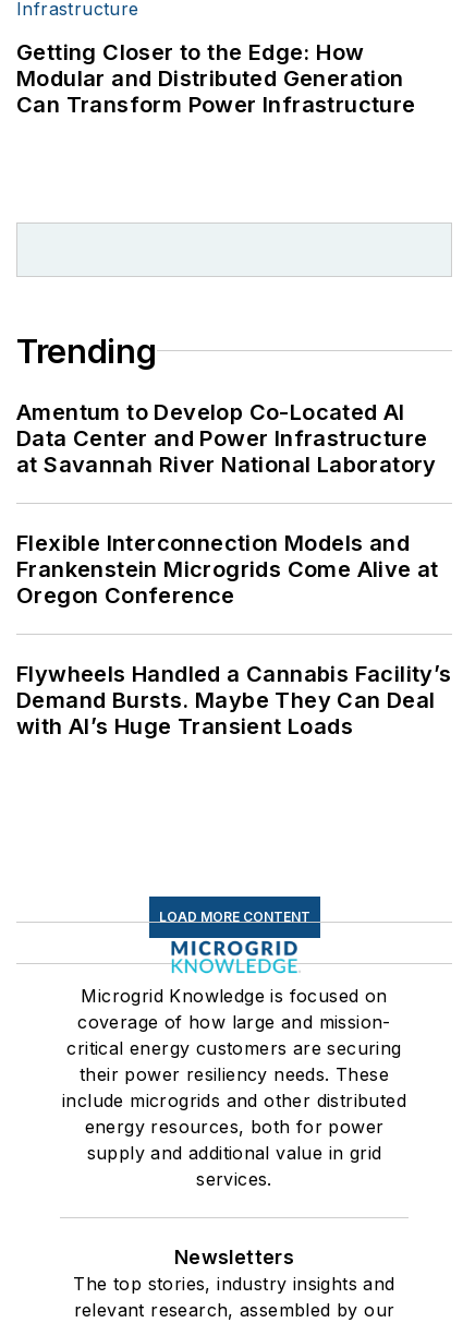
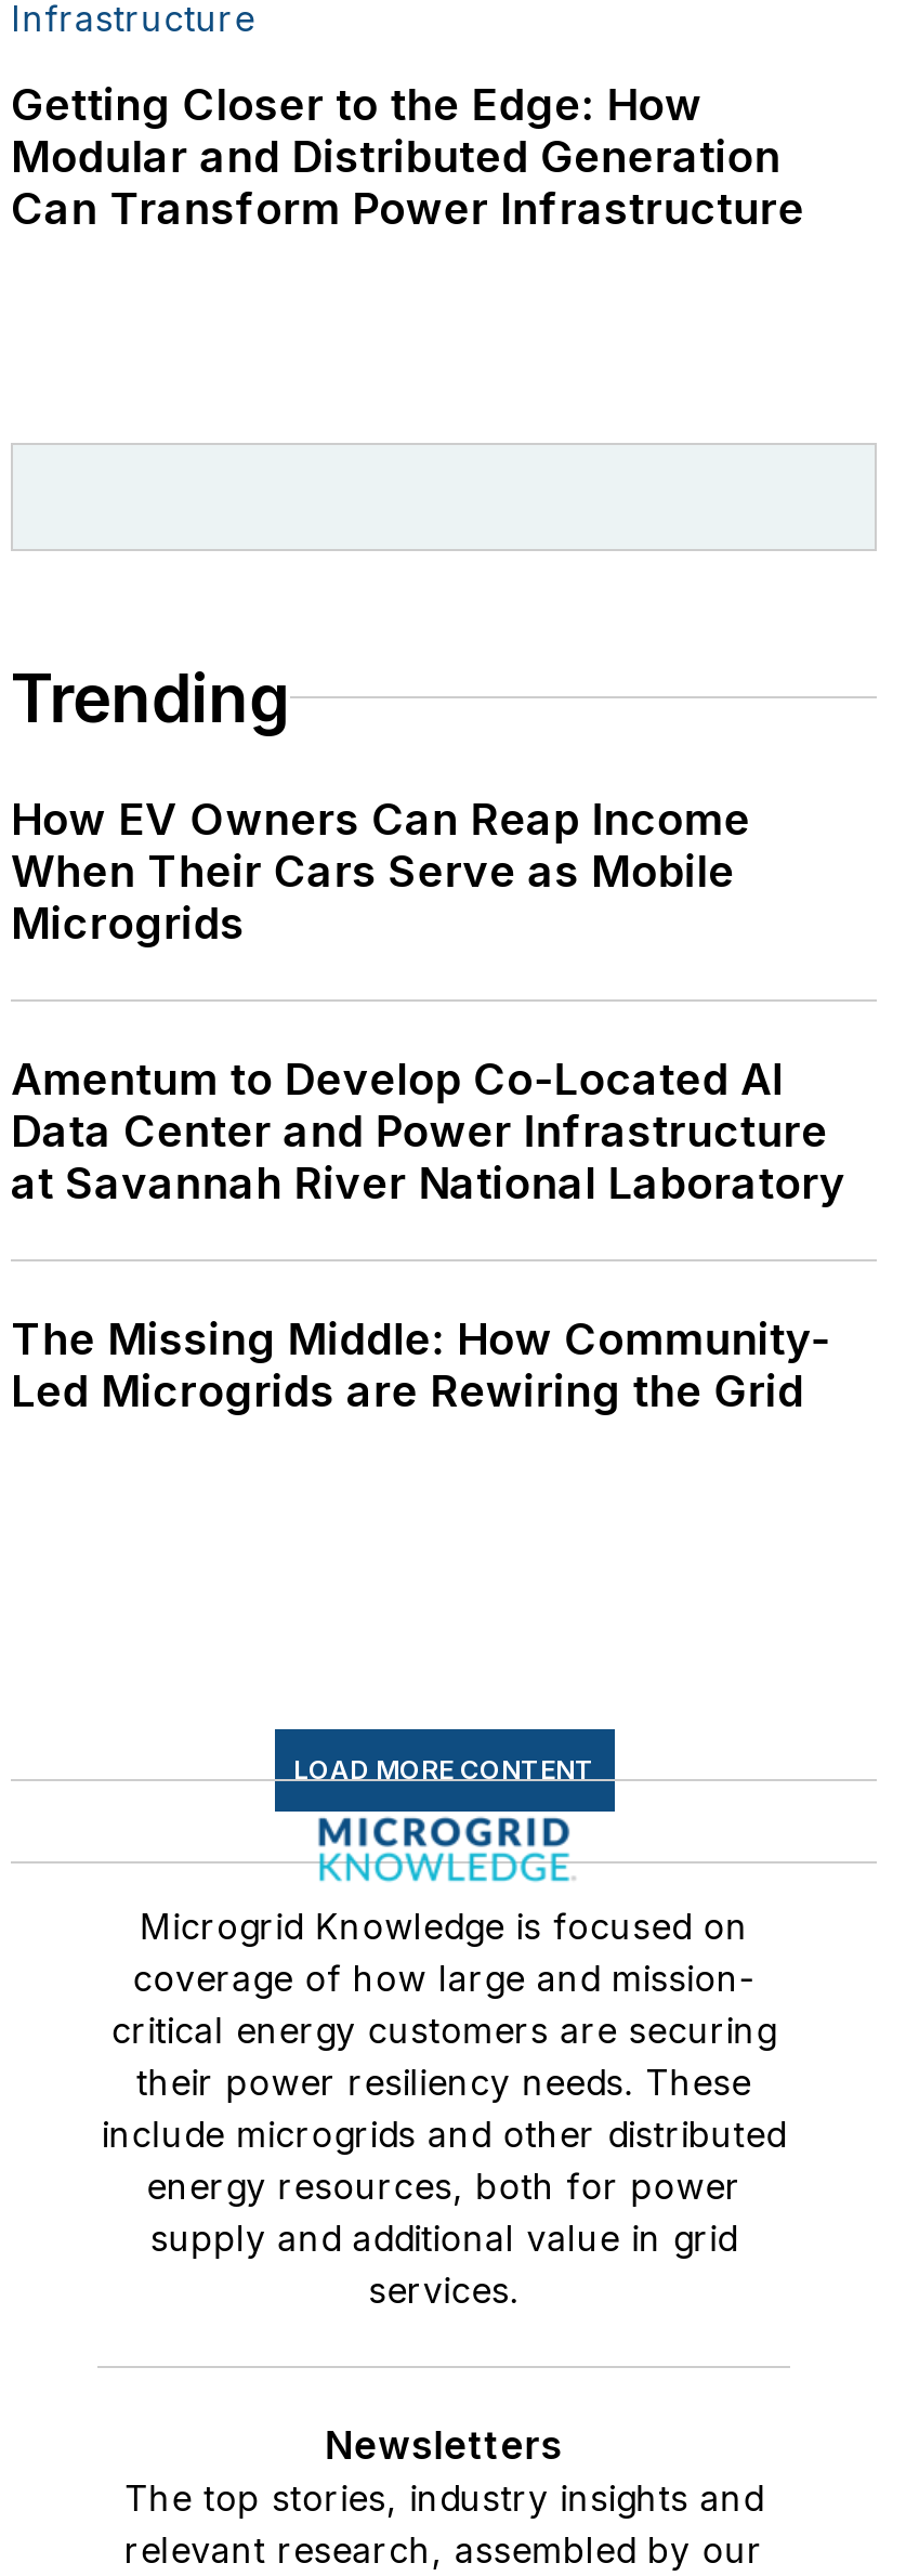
none -> [11,793,750,949] How EV Owners Can Reap Income | When Their Cars Serve as Mobile | Microgrids
moved [16,399,437,478] -> [11,1053,846,1209]: Amentum to Develop Co-Located AI | Data Center and Power Infrastructure | at Savannah River National Laboratory
[16,530,452,739] Flexible Interconnection Models and | Frankenstein Microgrids Come Alive at | Oregon Conference | Flywheels Handled a Cannabis Facility’s | Demand Bursts. Maybe They Can Deal | with AI’s Huge Transient Loads -> [11,1313,830,1417] The Missing Middle: How Community- | Led Microgrids are Rewiring the Grid

